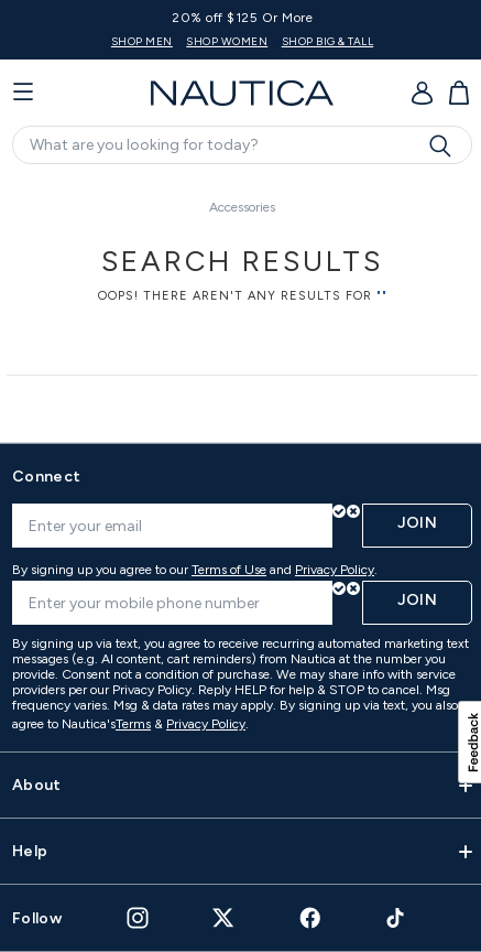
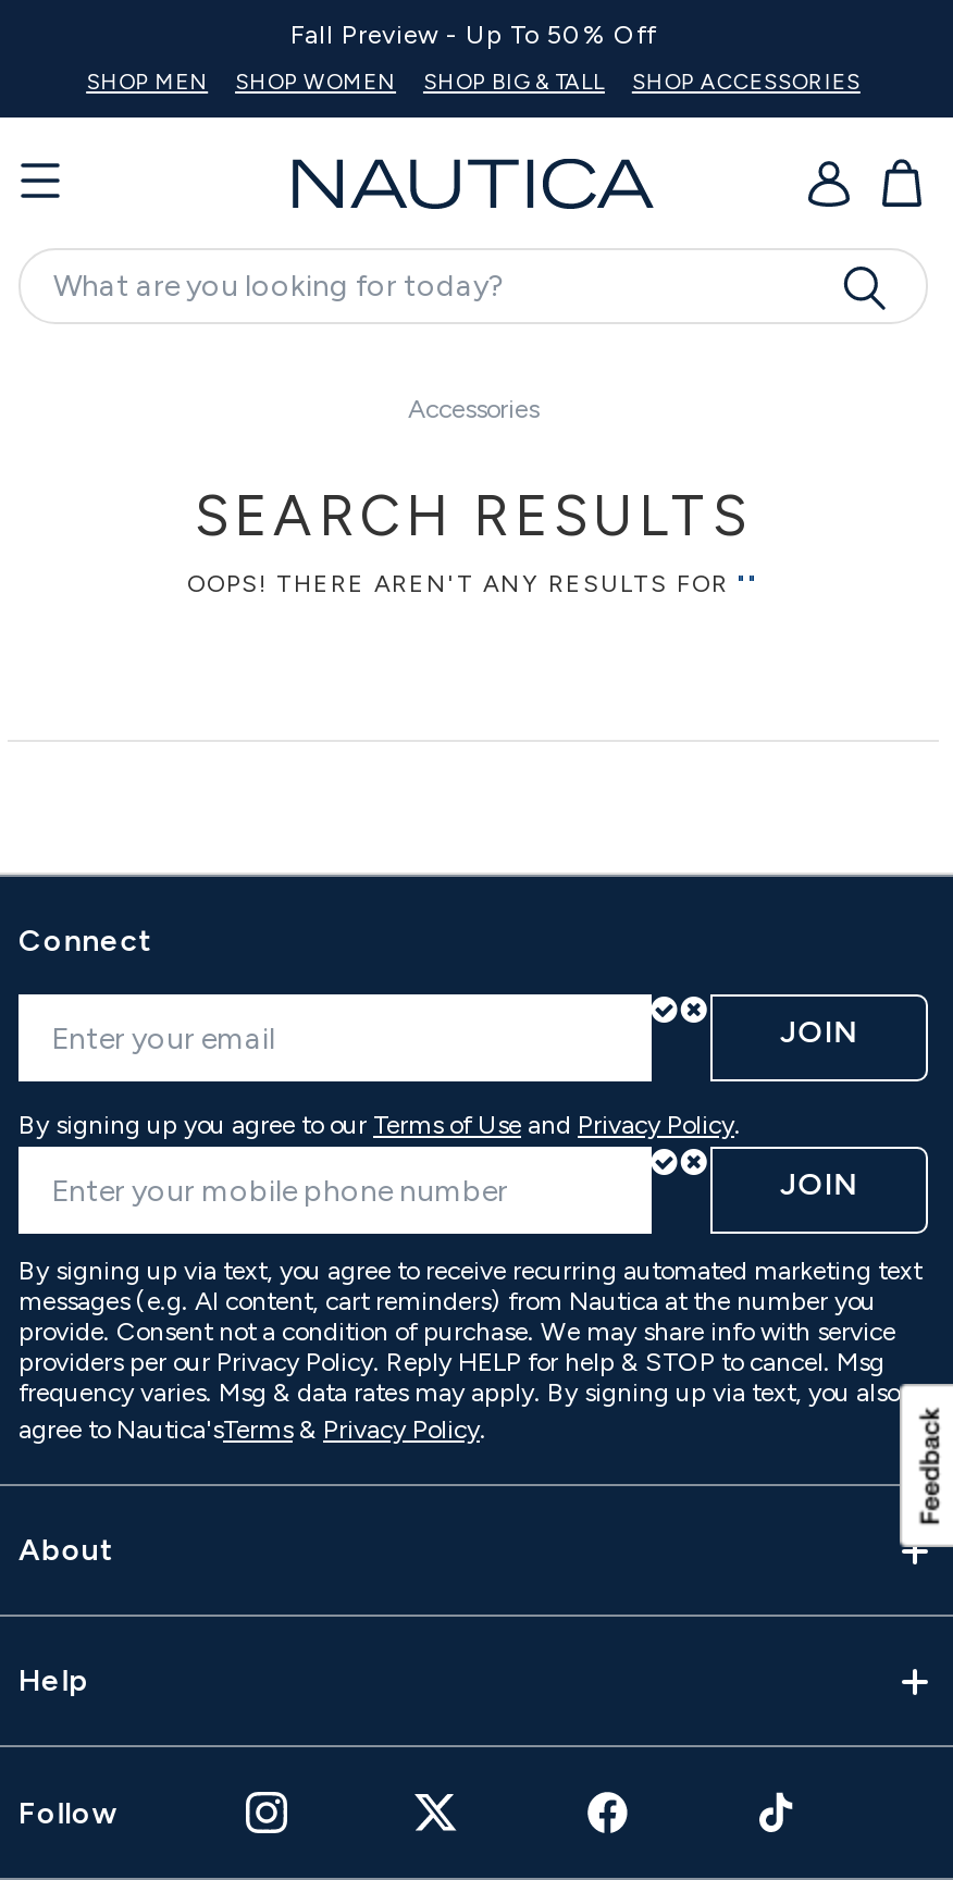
[172,9,313,25] 20% off $125 Or More -> [290,18,656,49] Fall Preview - Up To 50% Off
none -> [632,69,860,97] SHOP ACCESSORIES

